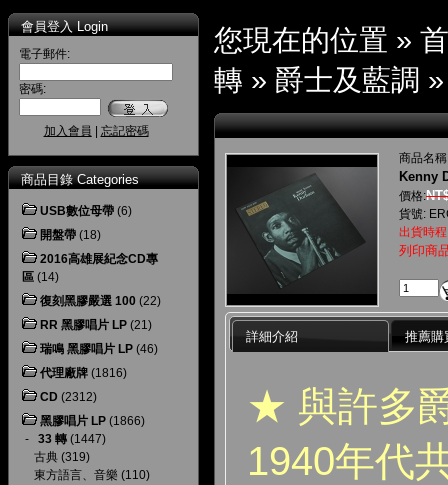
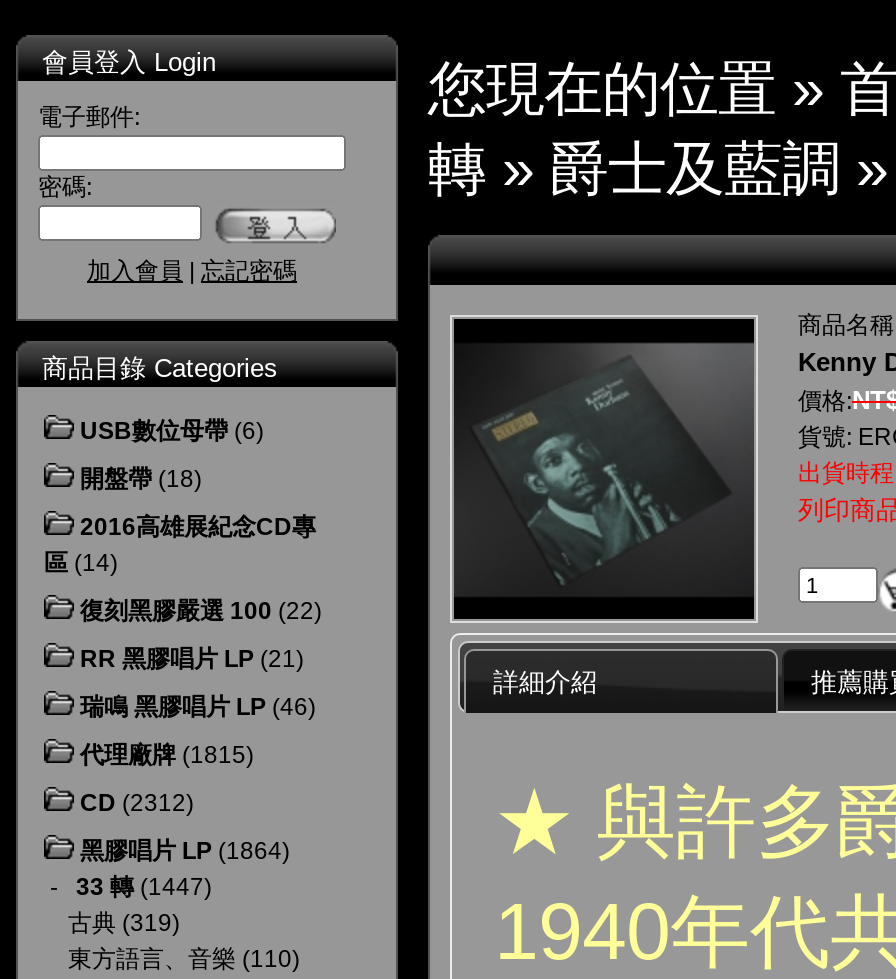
[40,366,127,380] 代理廠牌(1816) -> [80,741,254,769] 代理廠牌(1815)
[40,414,145,428] 黑膠唱片 LP (1866) -> [80,837,290,865] 黑膠唱片 LP (1864)

